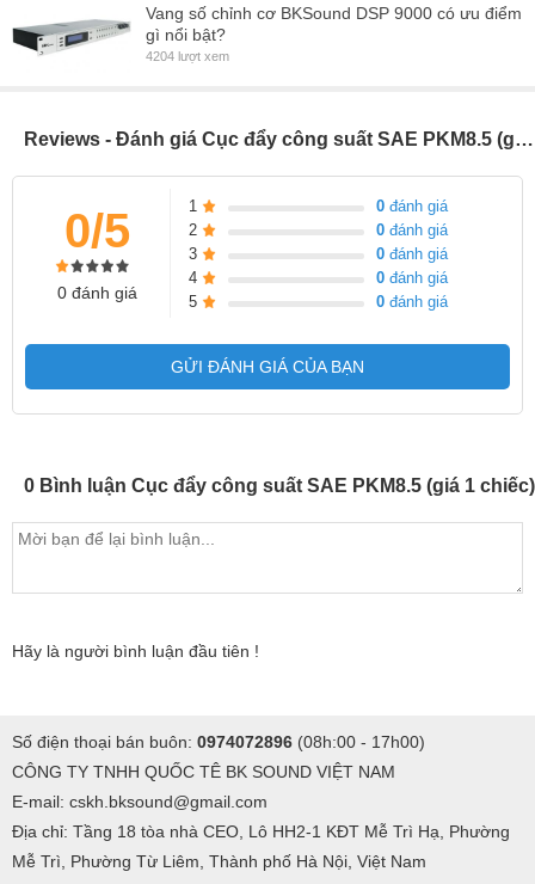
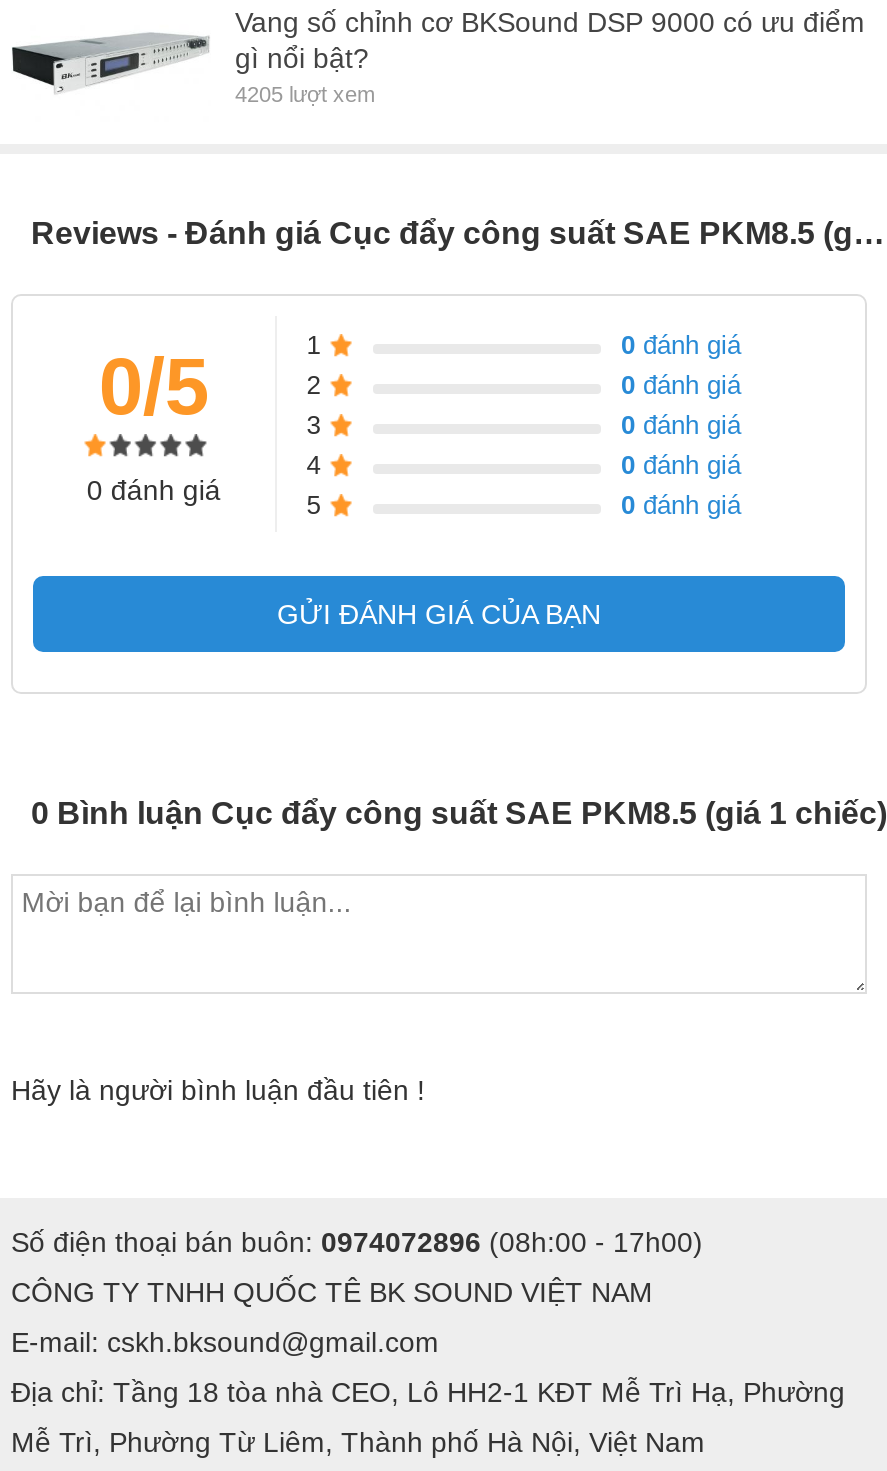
[146,49,229,63] 4204 lượt xem -> [235,82,375,106] 4205 lượt xem

